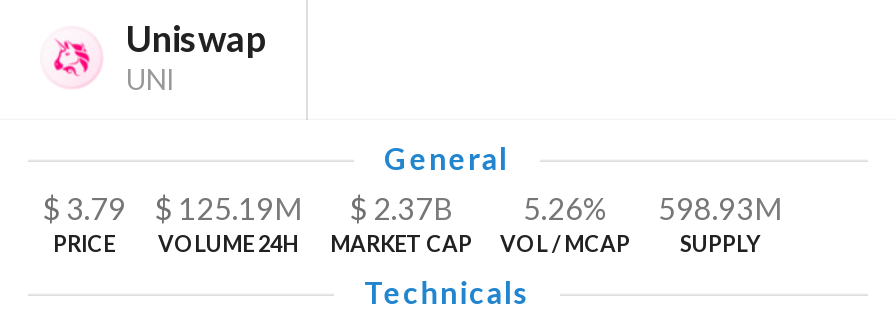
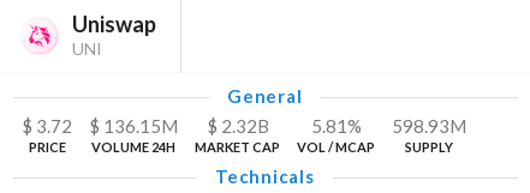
[42,190,126,226] $3.79 -> [22,115,72,137] $3.72
[154,190,302,226] $125.19M -> [89,115,178,137] $136.15M
[349,190,453,226] $2.37B -> [206,115,269,137] $2.32B
[523,190,607,226] 5.26% -> [311,115,361,137] 5.81%

